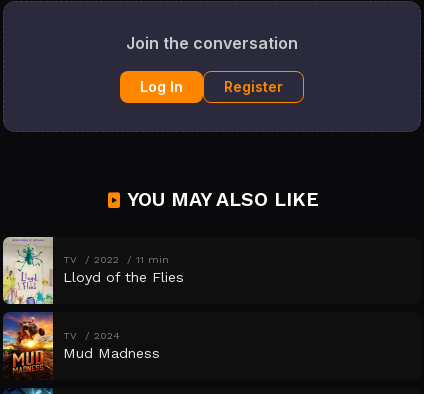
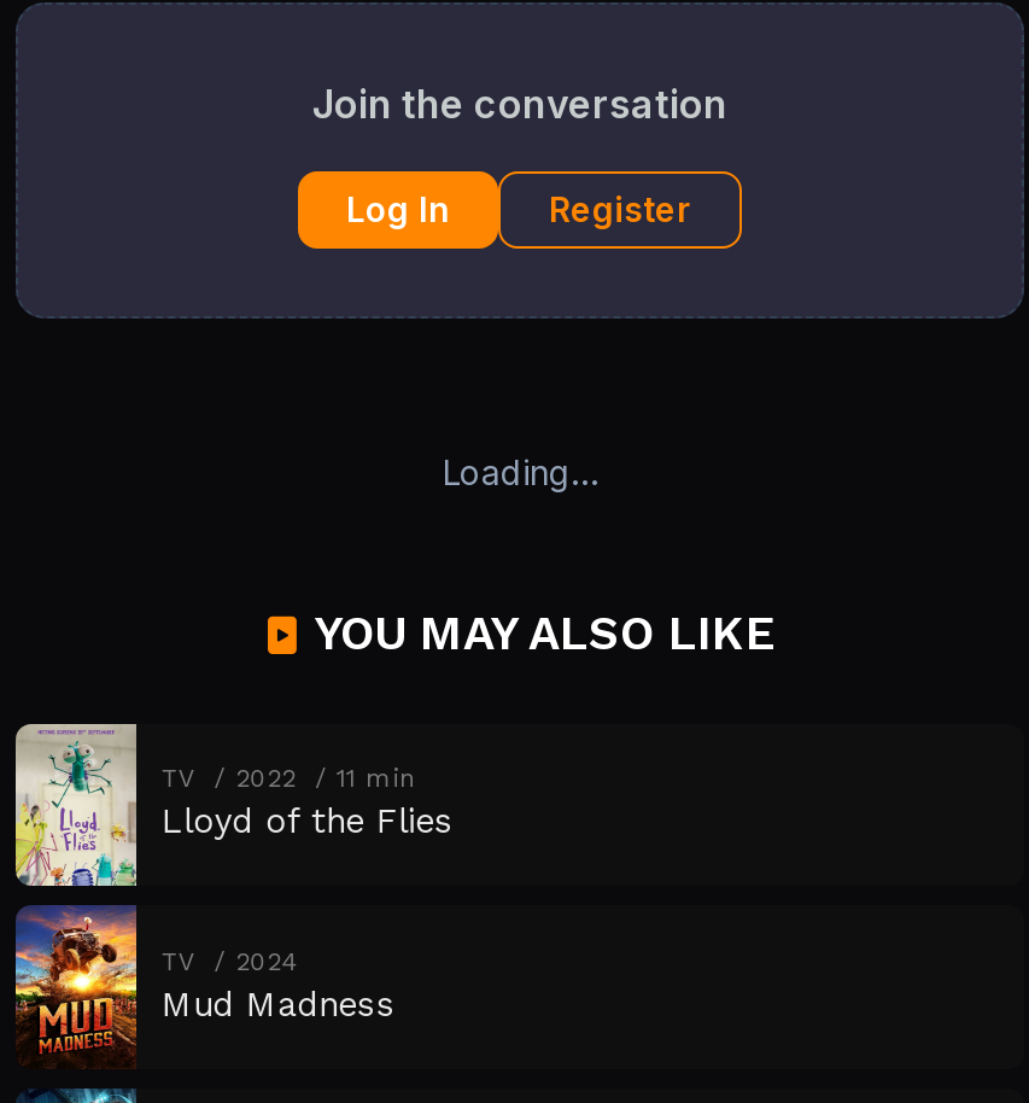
none -> [443,451,597,492] Loading…

